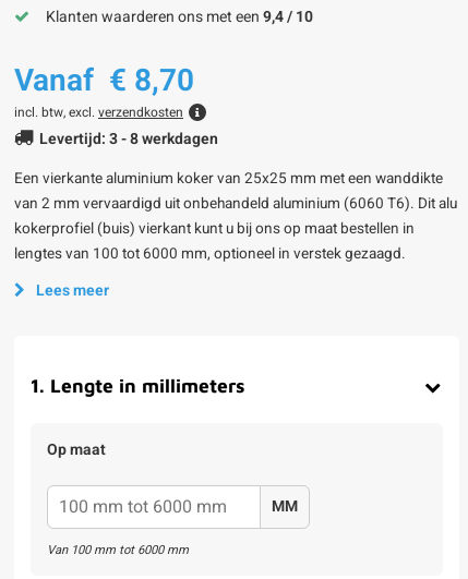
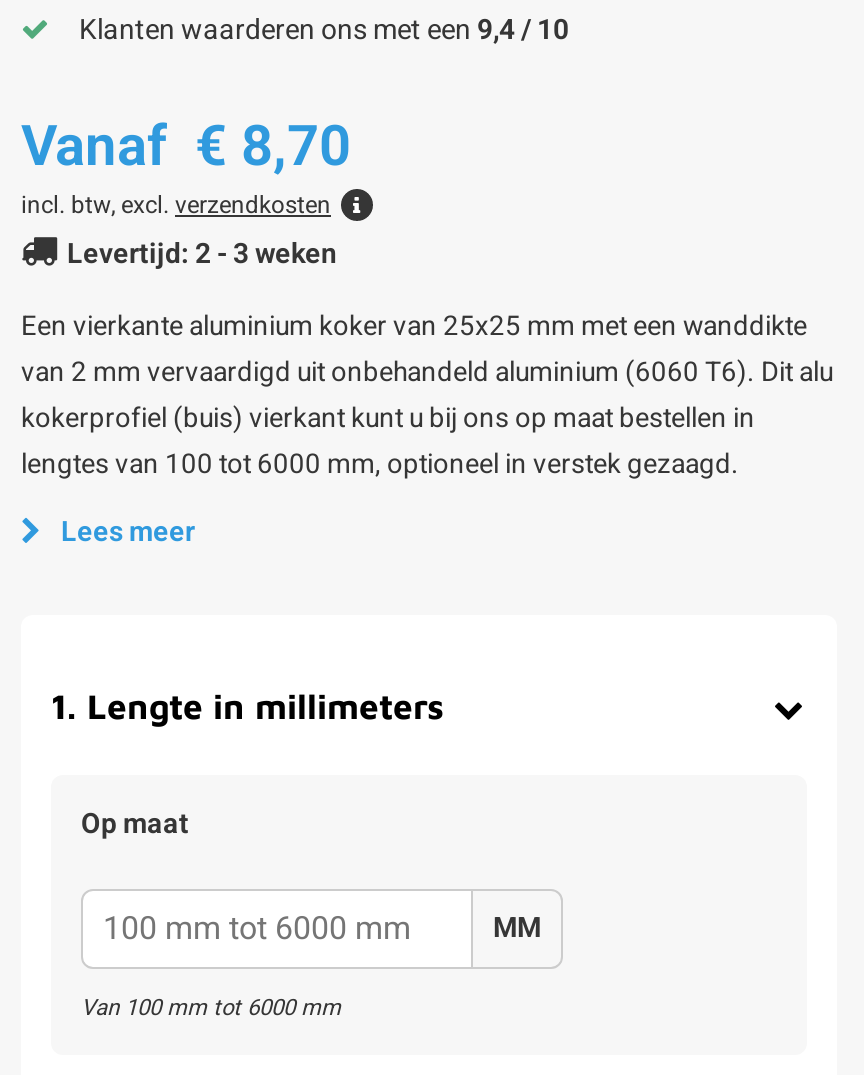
[39,128,218,150] Levertijd: 3 - 8 werkdagen -> [67,233,337,275] Levertijd: 2 - 3 weken

